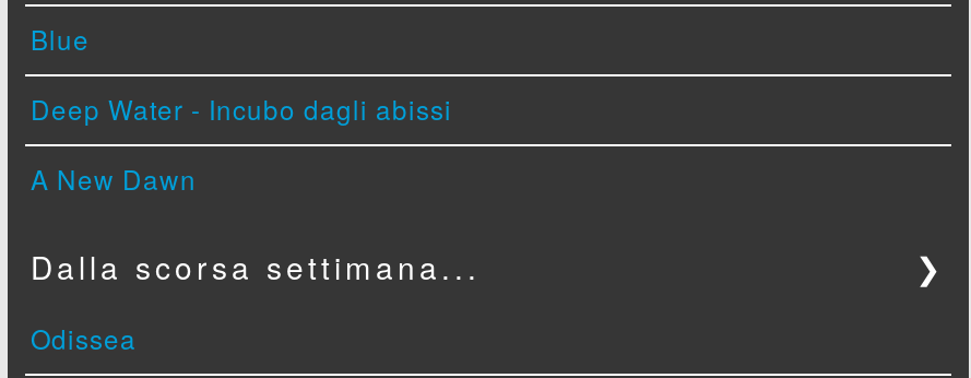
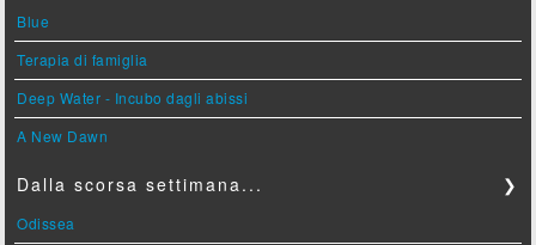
none -> [17,50,148,70] Terapia di famiglia

